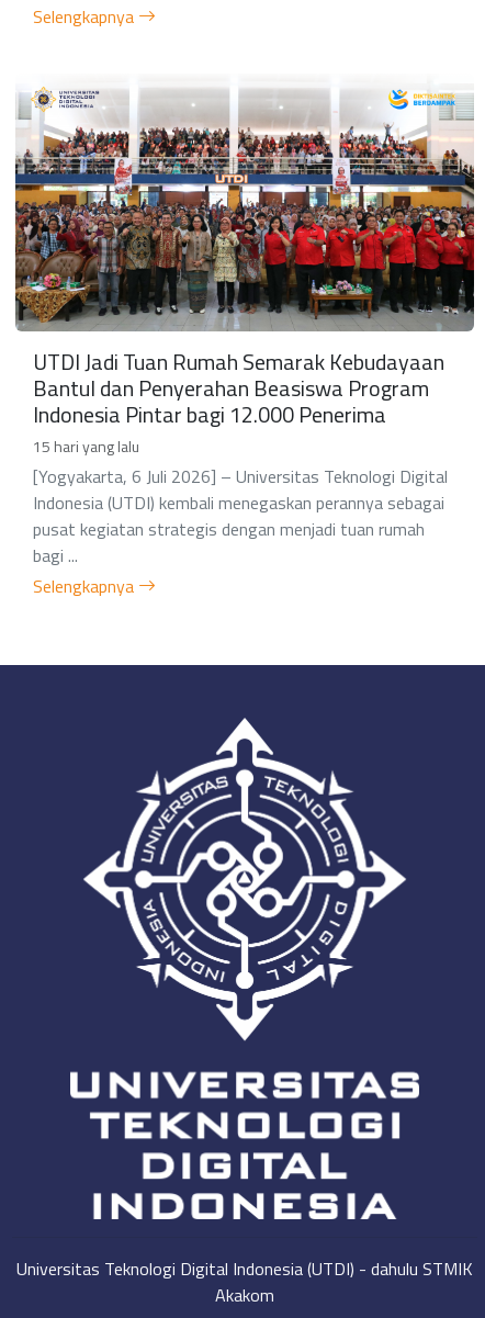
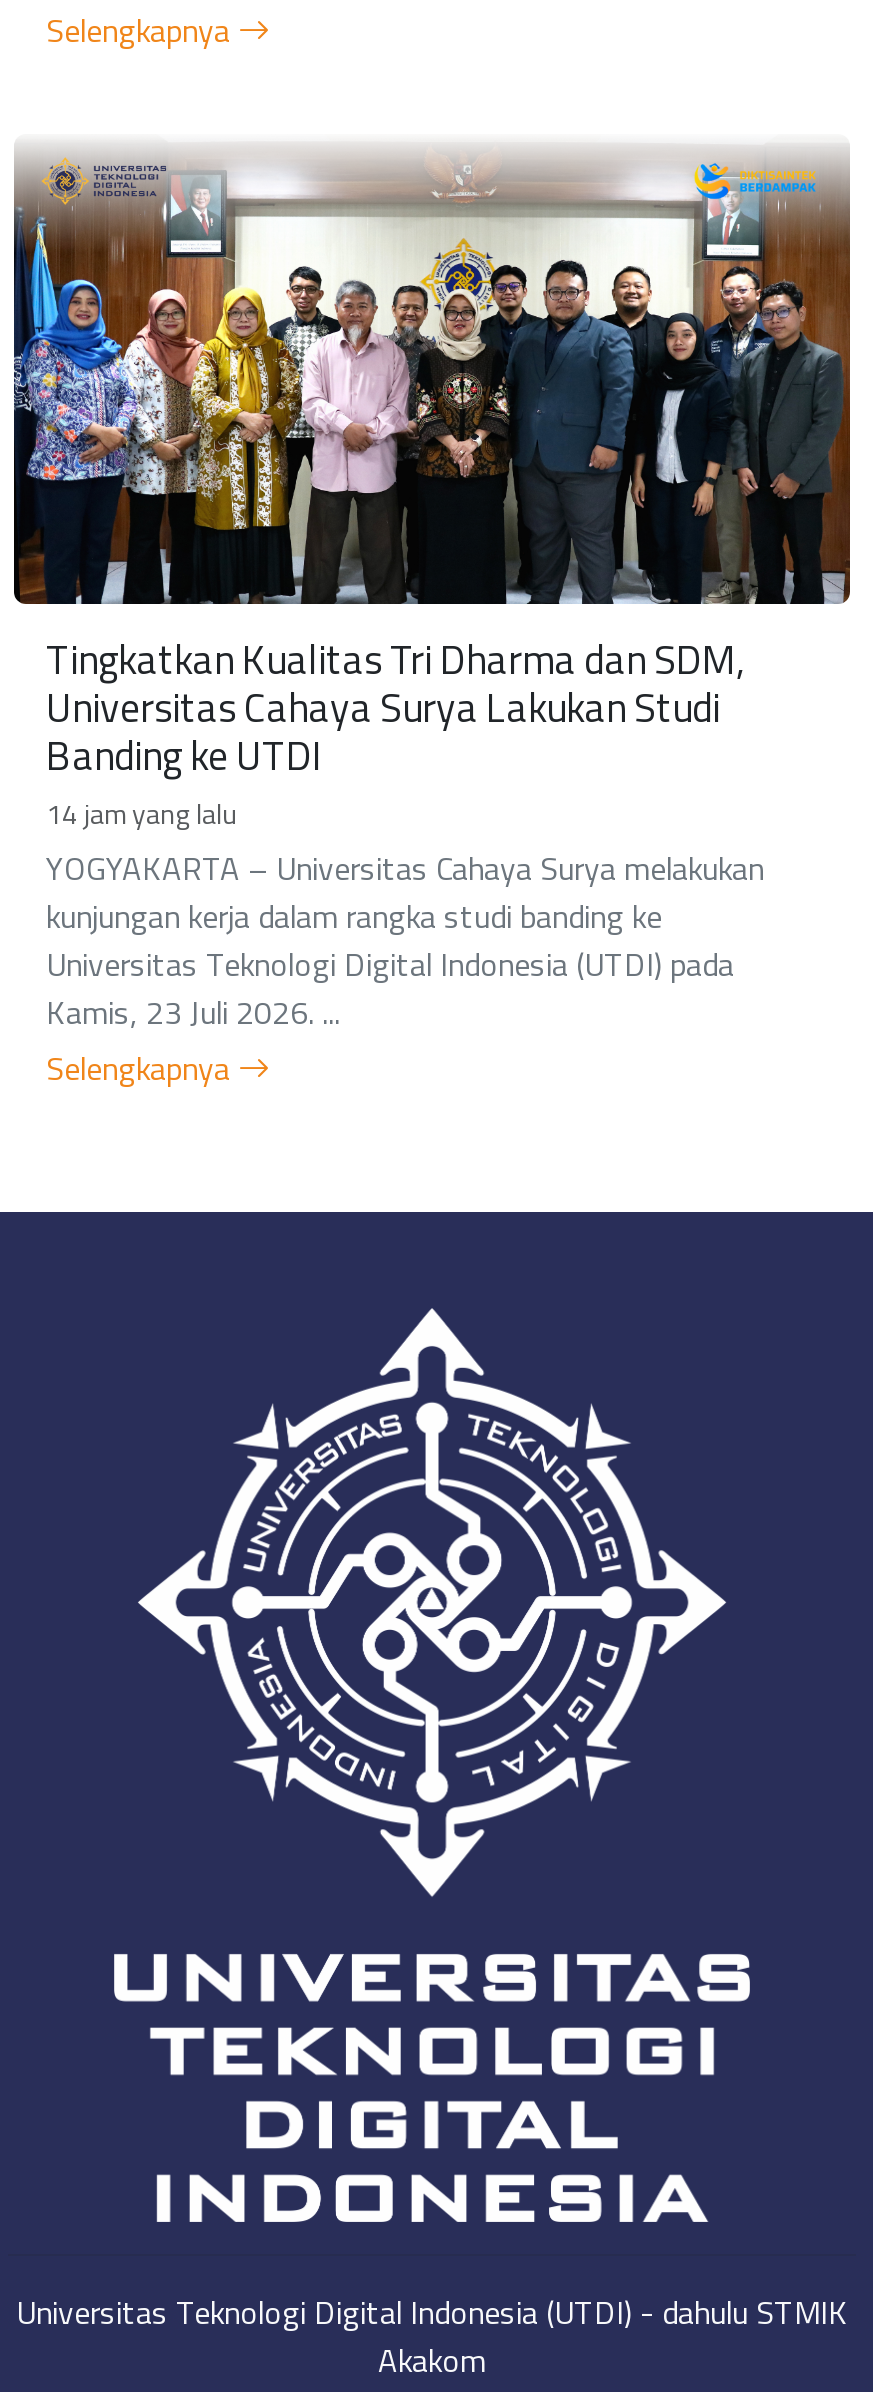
[14,81,475,569] [image] | UTDI Jadi Tuan Rumah Semarak Kebudayaan | Bantul dan Penyerahan Beasiswa Program | Indonesia Pintar bagi 12.000 Penerima | 15 hari yang lalu | [Yogyakarta, 6 Juli 2026] – Universitas Teknologi Digital | Indonesia (UTDI) kembali menegaskan perannya sebagai | pusat kegiatan strategis dengan menjadi tuan rumah | bagi ... -> [12,144,852,1036] [image] | Tingkatkan Kualitas Tri Dharma dan SDM, | Universitas Cahaya Surya Lakukan Studi | Banding ke UTDI | 14 jam yang lalu | YOGYAKARTA – Universitas Cahaya Surya melakukan | kunjungan kerja dalam rangka studi banding ke | Universitas Teknologi Digital Indonesia (UTDI) pada | Kamis, 23 Juli 2026. ...

